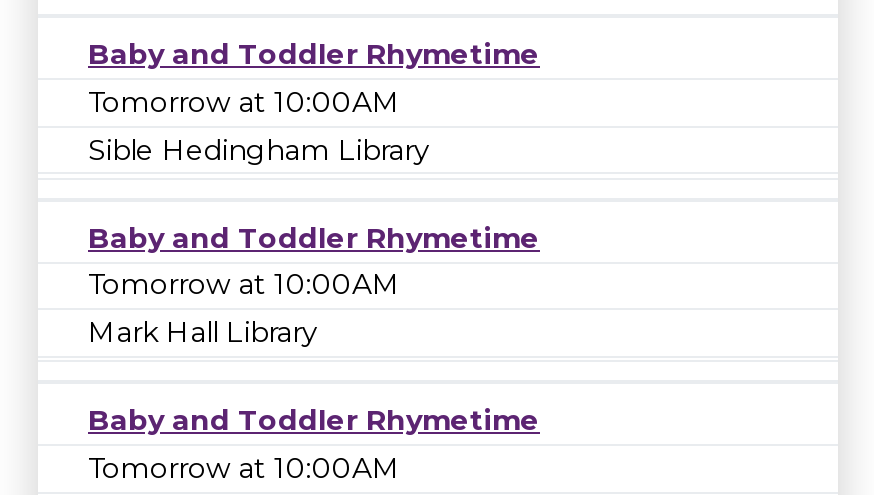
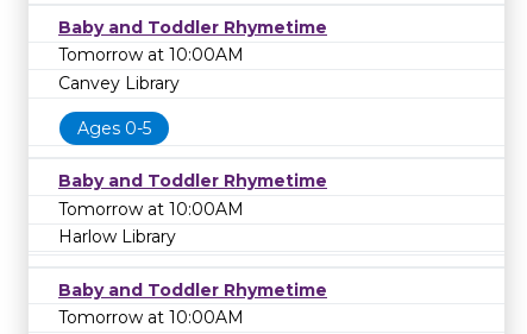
[88,131,430,167] Sible Hedingham Library -> [58,73,180,139] Canvey Library | Ages 0-5
[88,314,318,350] Mark Hall Library -> [58,226,176,248] Harlow Library

